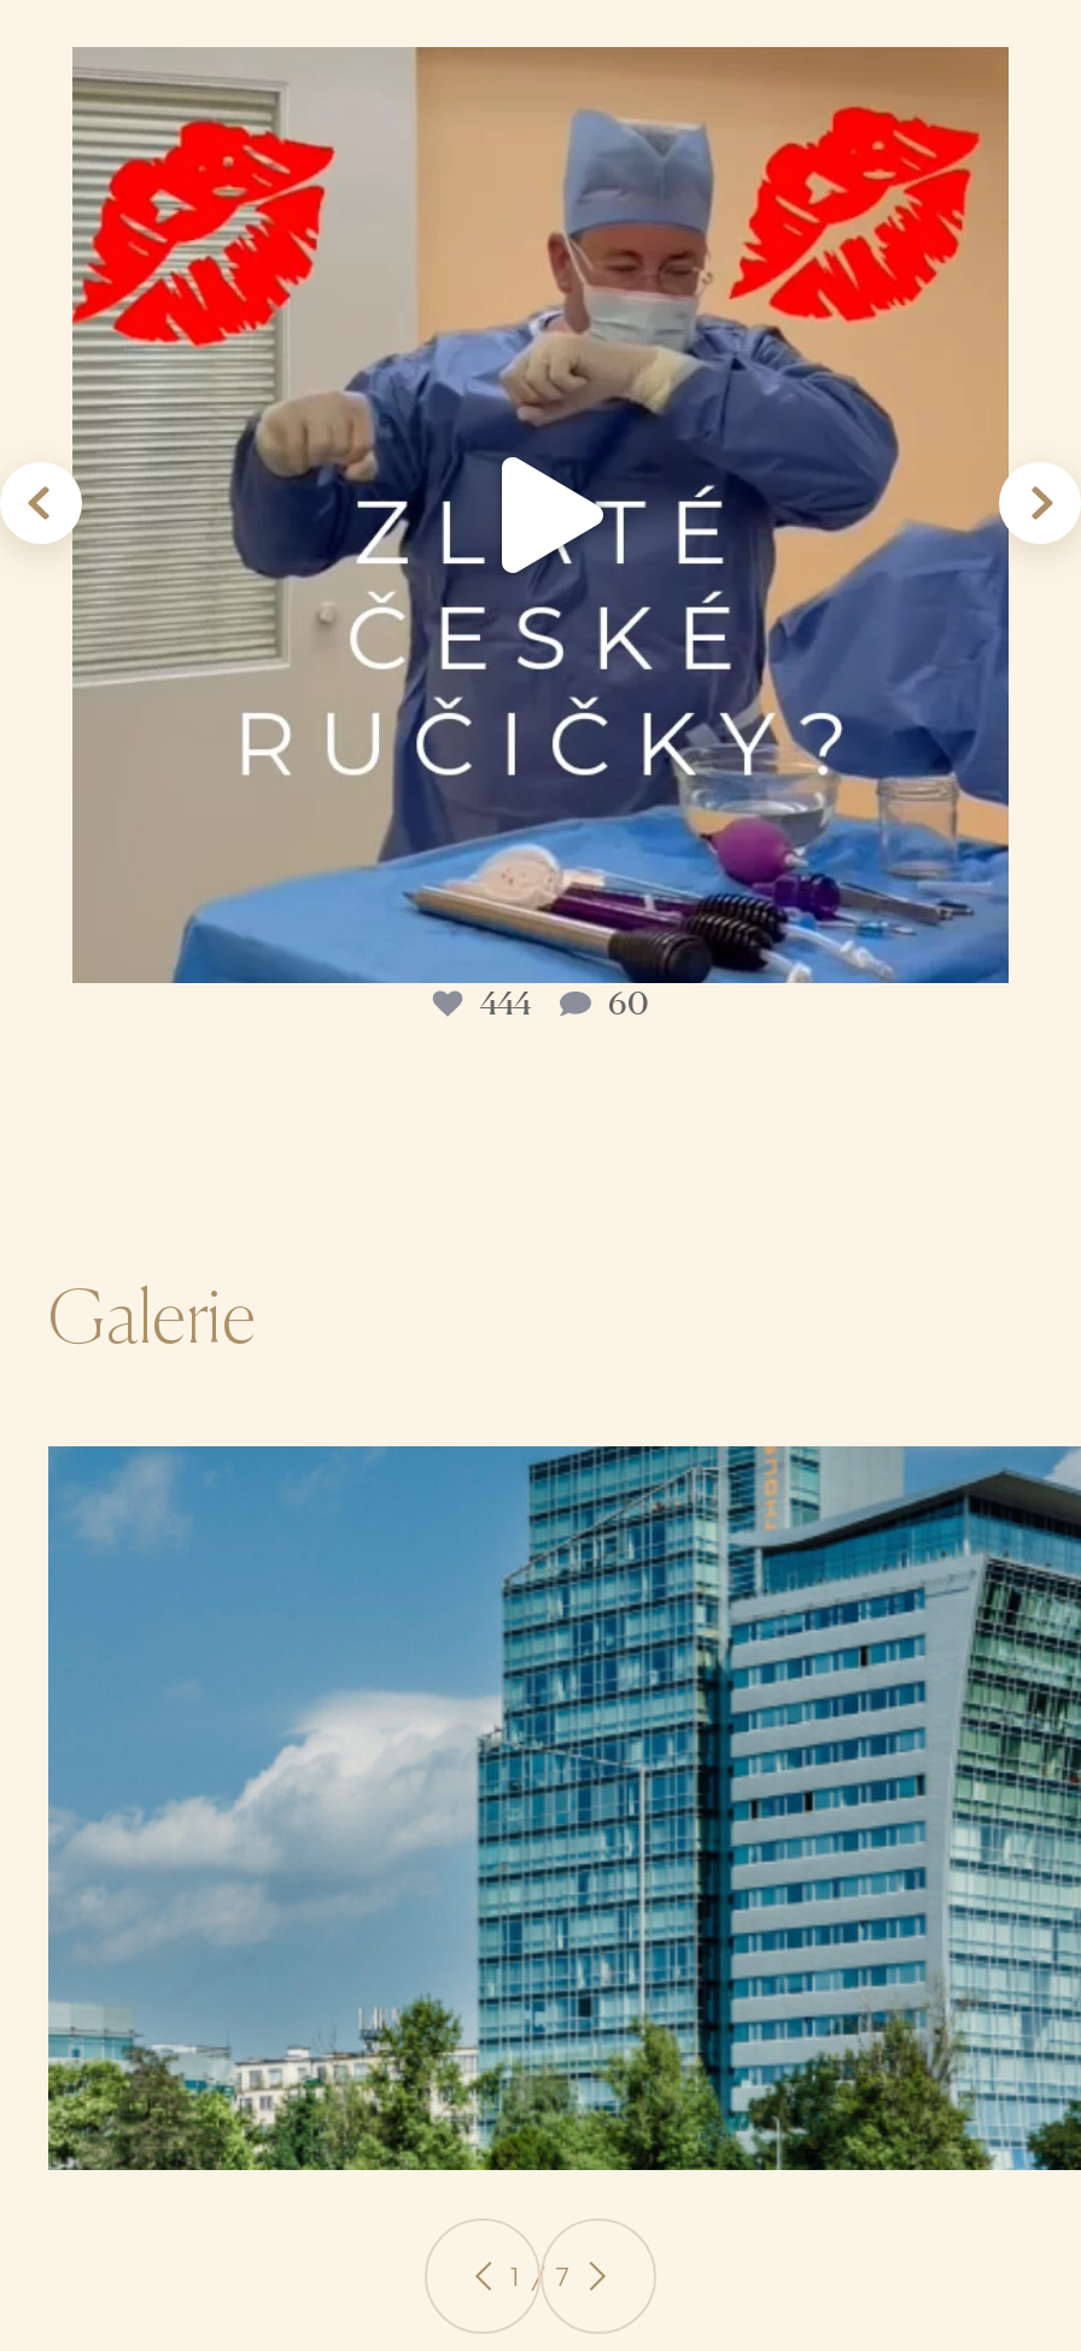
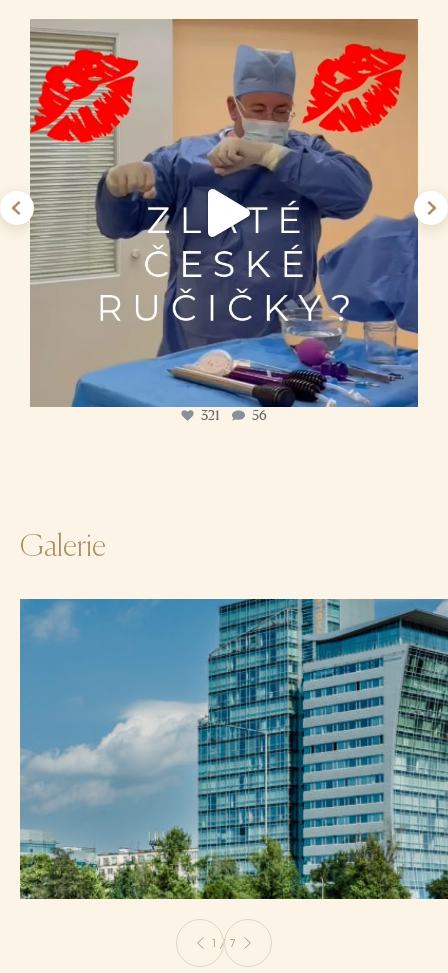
[480,983,536,1022] 444 -> [201,407,222,423] 321
[608,983,649,1022] 60 -> [252,407,267,423] 56

